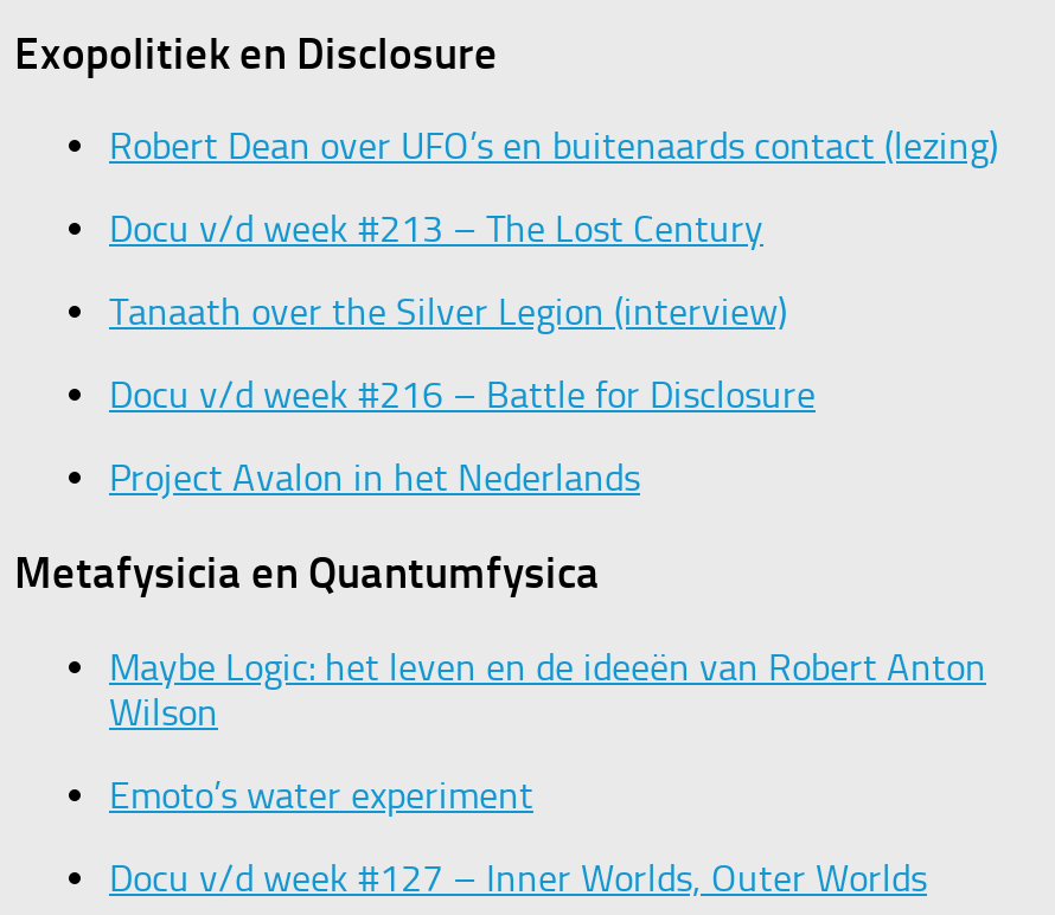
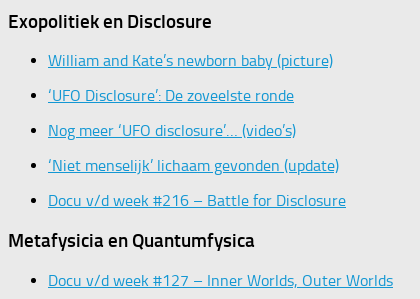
[109,124,998,335] Robert Dean over UFO’s en buitenaards contact (lezing) | Docu v/d week #213 – The Lost Century | Tanaath over the Silver Legion (interview) -> [48,51,339,175] William and Kate’s newborn baby (picture) | ‘UFO Disclosure’: De zoveelste ronde | Nog meer ‘UFO disclosure’… (video’s) | ‘Niet menselijk’ lichaam gevonden (update)
moved [109,373,816,418] -> [48,191,346,210]: Docu v/d week #216 – Battle for Disclosure
[109,456,640,501] Project Avalon in het Nederlands -> none
[109,644,986,817] Maybe Logic: het leven en de ideeën van Robert Anton | Wilson | Emoto’s water experiment -> none

